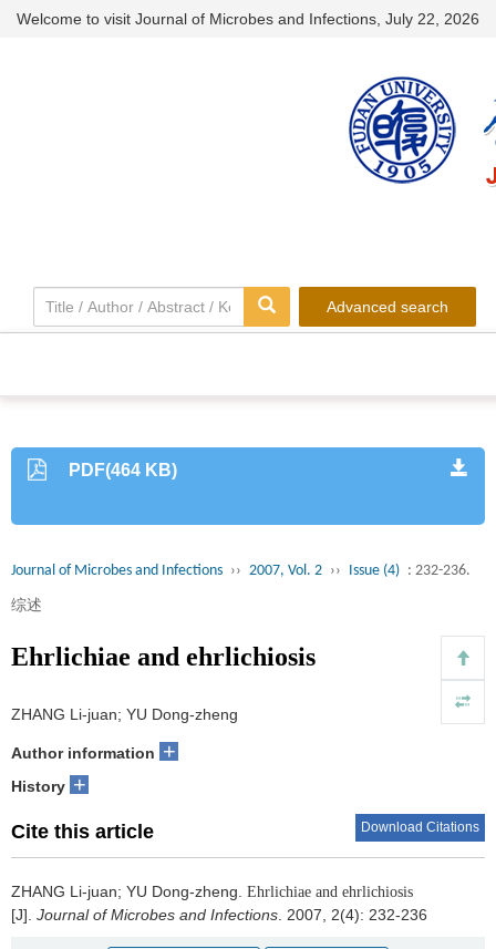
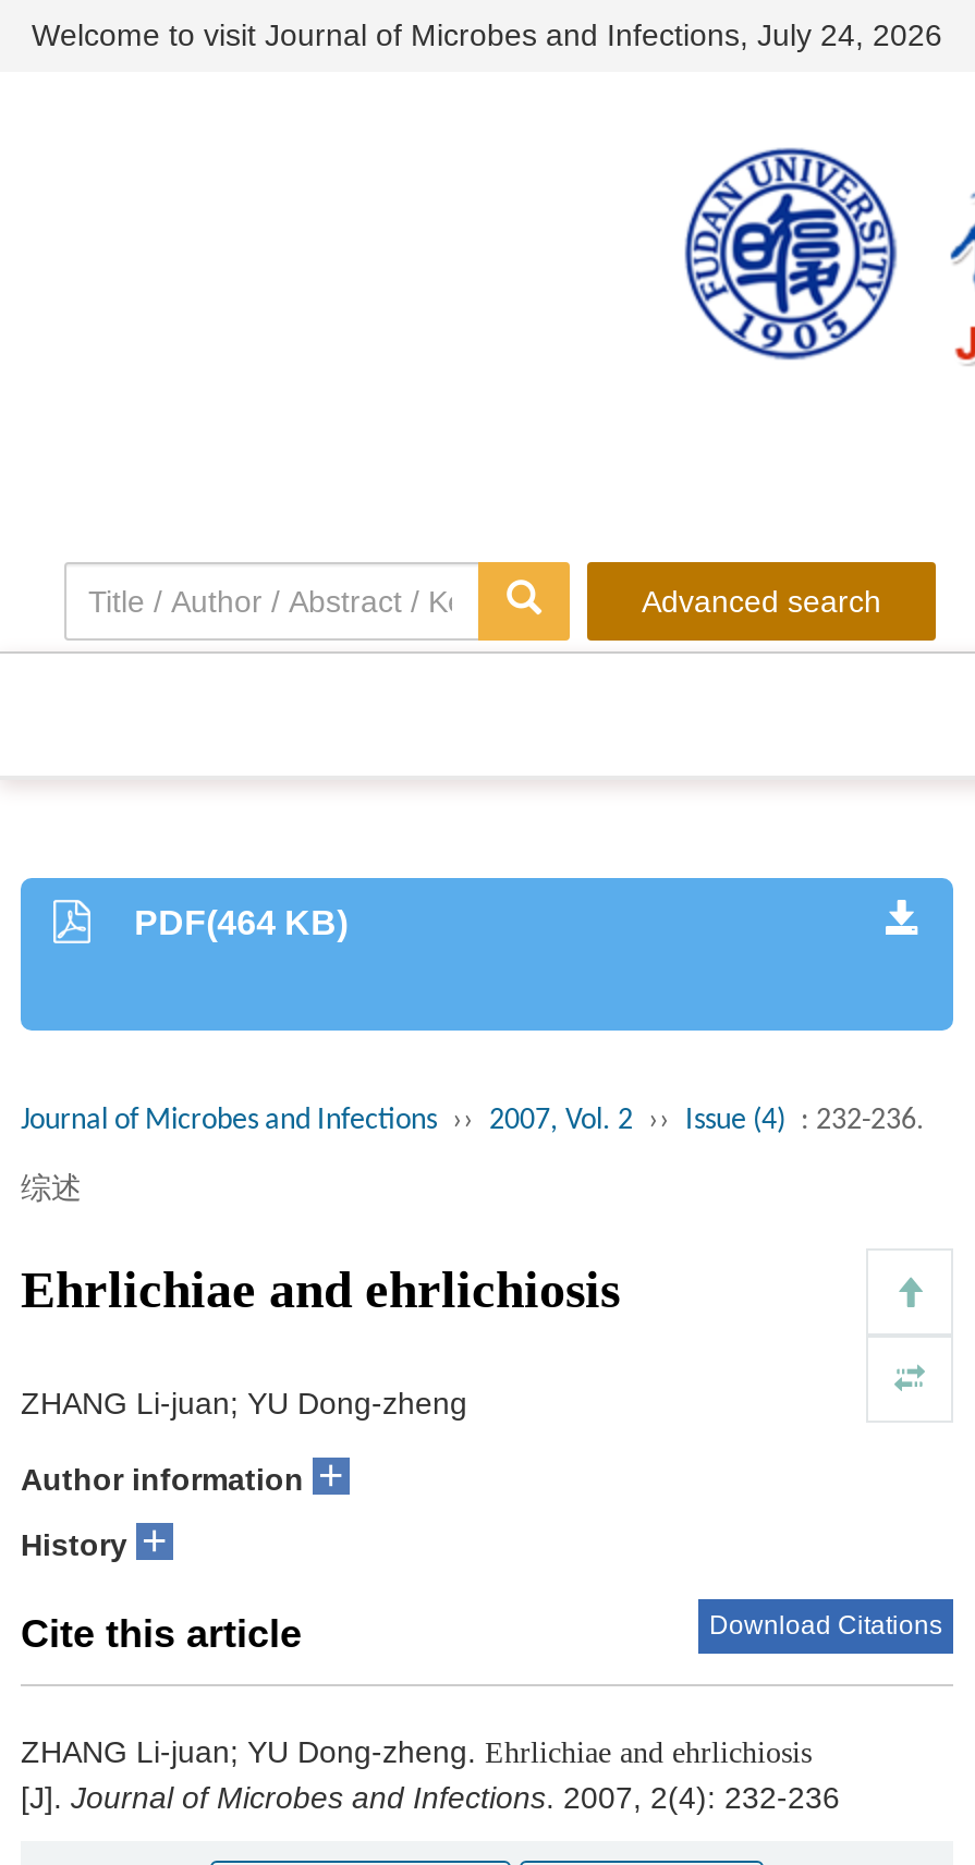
[17,10,479,28] Welcome to visit Journal of Microbes and Infections, July 22, 2026 -> [32,17,942,52] Welcome to visit Journal of Microbes and Infections, July 24, 2026

